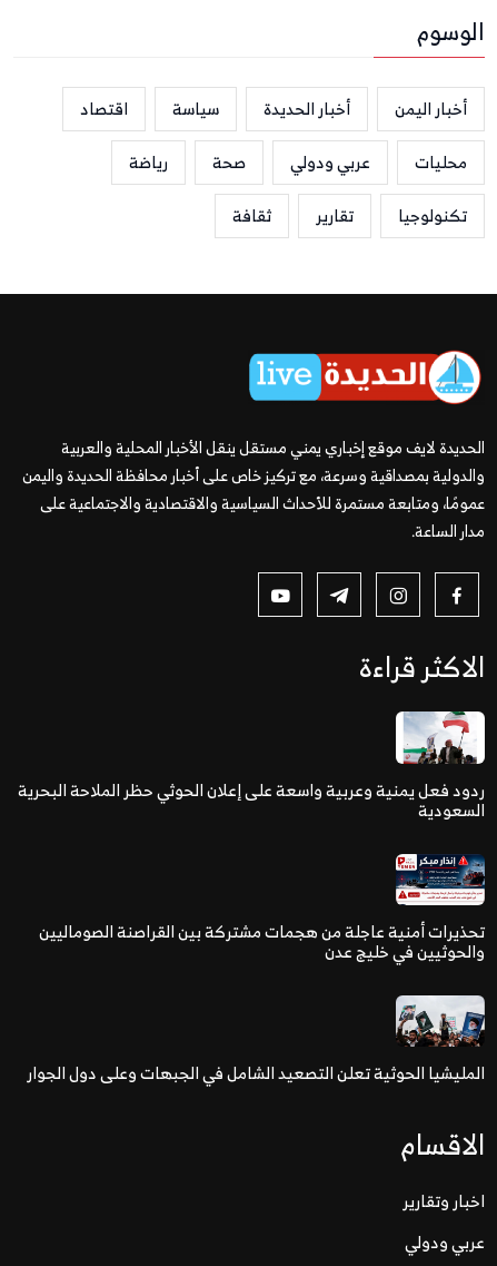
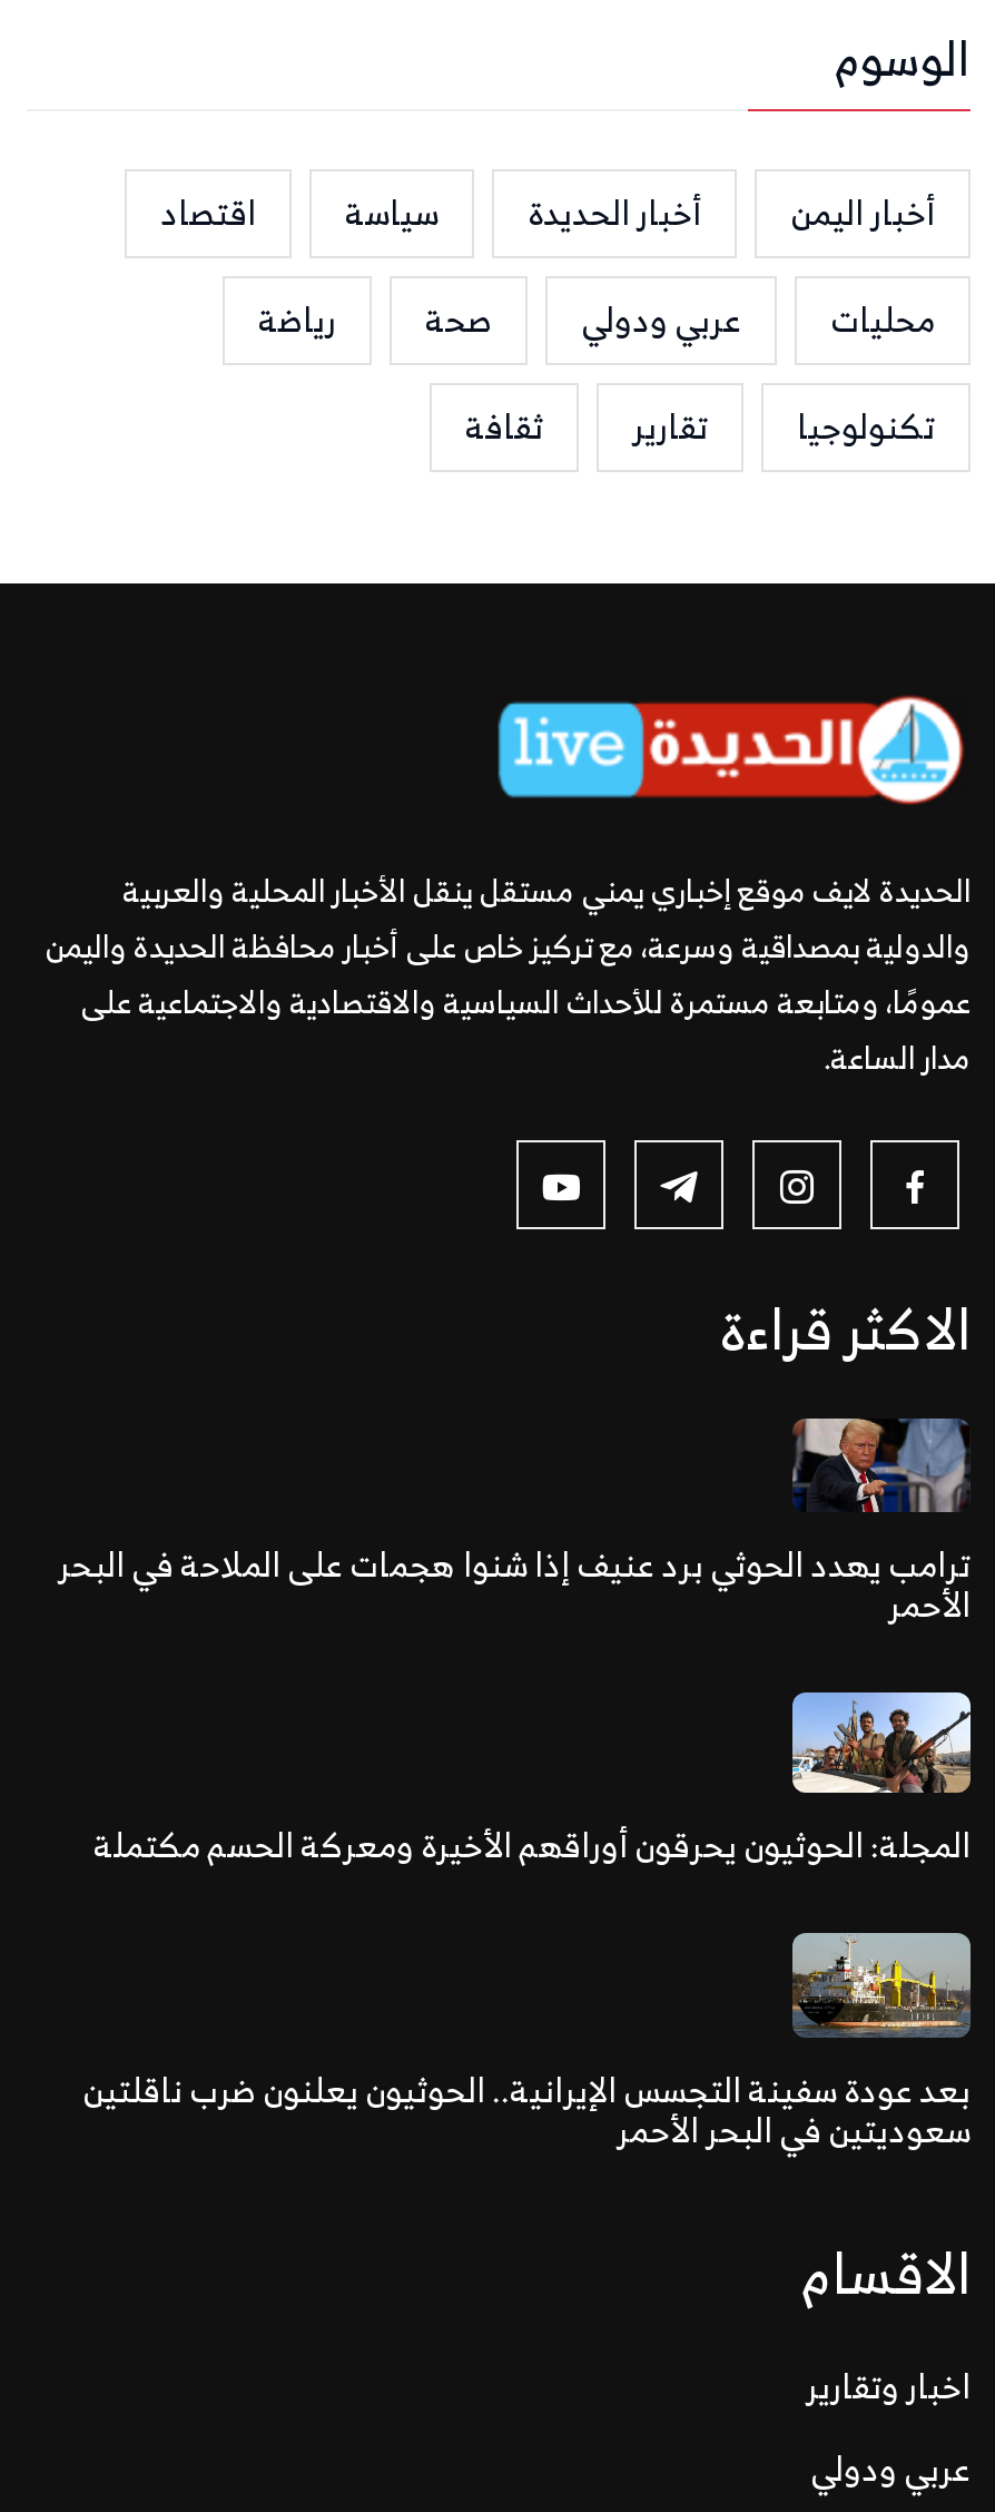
[18,710,486,825] [image] | ردود فعل يمنية وعربية واسعة على إعلان الحوثي حظر الملاحة البحرية | السعودية -> [58,1419,971,1636] [image] | ترامب يهدد الحوثي برد عنيف إذا شنوا هجمات على الملاحة في البحر | الأحمر
[39,853,486,966] [image] | تحذيرات أمنية عاجلة من هجمات مشتركة بين القراصنة الصوماليين | والحوثيين في خليج عدن -> [93,1690,973,1876] [image] | المجلة: الحوثيون يحرقون أوراقهم الأخيرة ومعركة الحسم مكتملة
[27,975,485,1088] [image] | المليشيا الحوثية تعلن التصعيد الشامل في الجبهات وعلى دول الجوار -> [82,1944,973,2159] [image] | بعد عودة سفينة التجسس الإيرانية.. الحوثيون يعلنون ضرب ناقلتين | سعوديتين في البحر الأحمر

